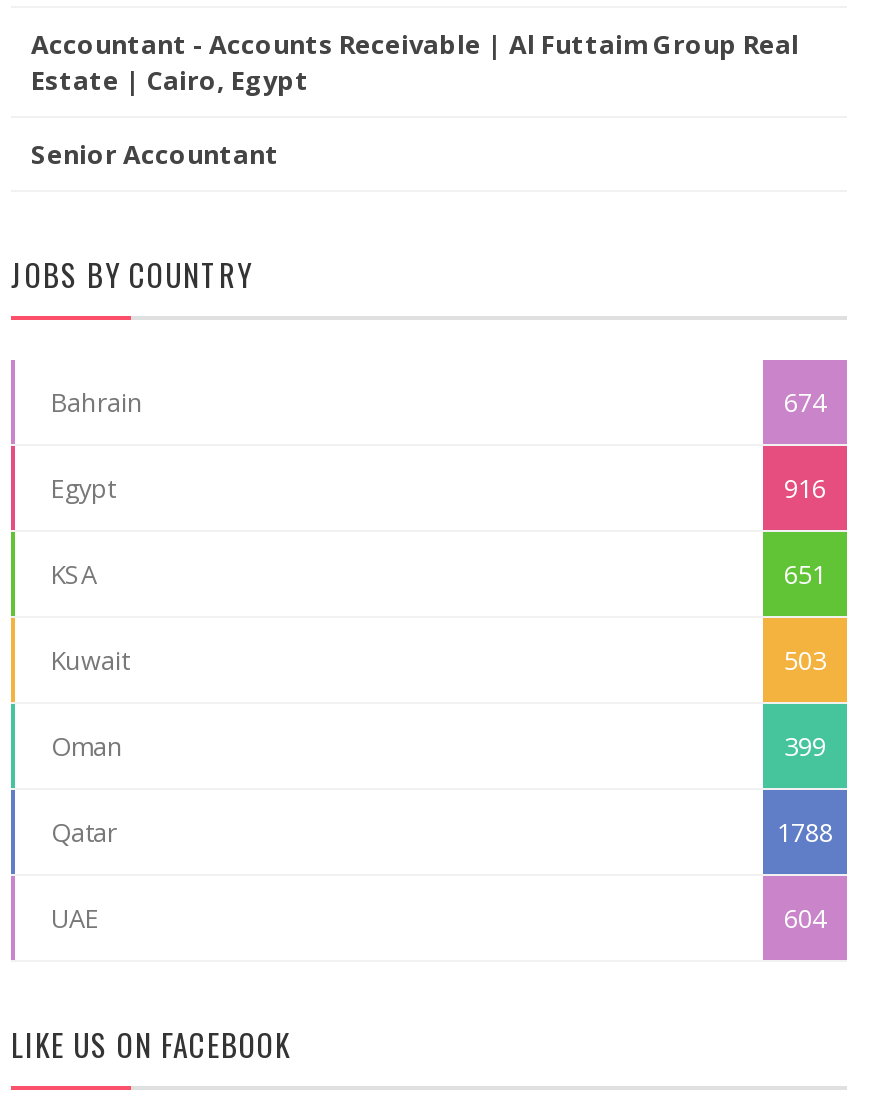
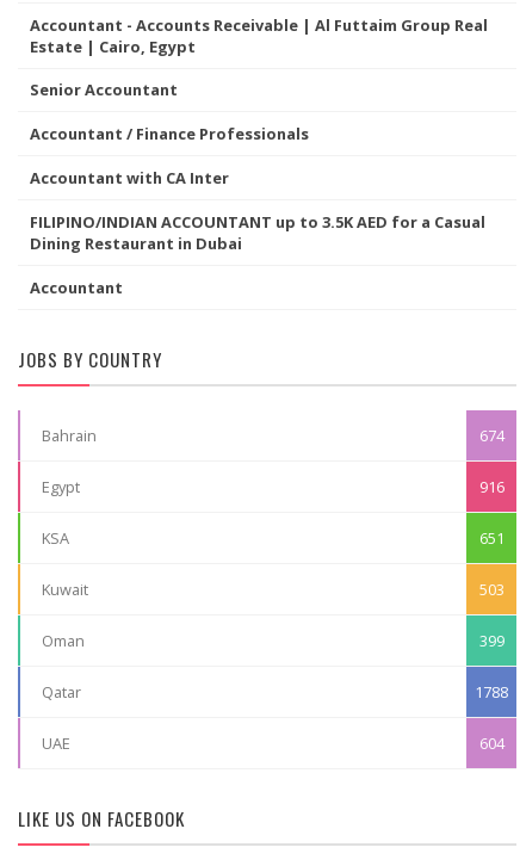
none -> [30,123,485,298] Accountant / Finance Professionals | Accountant with CA Inter | FILIPINO/INDIAN ACCOUNTANT up to 3.5K AED for a Casual | Dining Restaurant in Dubai | Accountant

